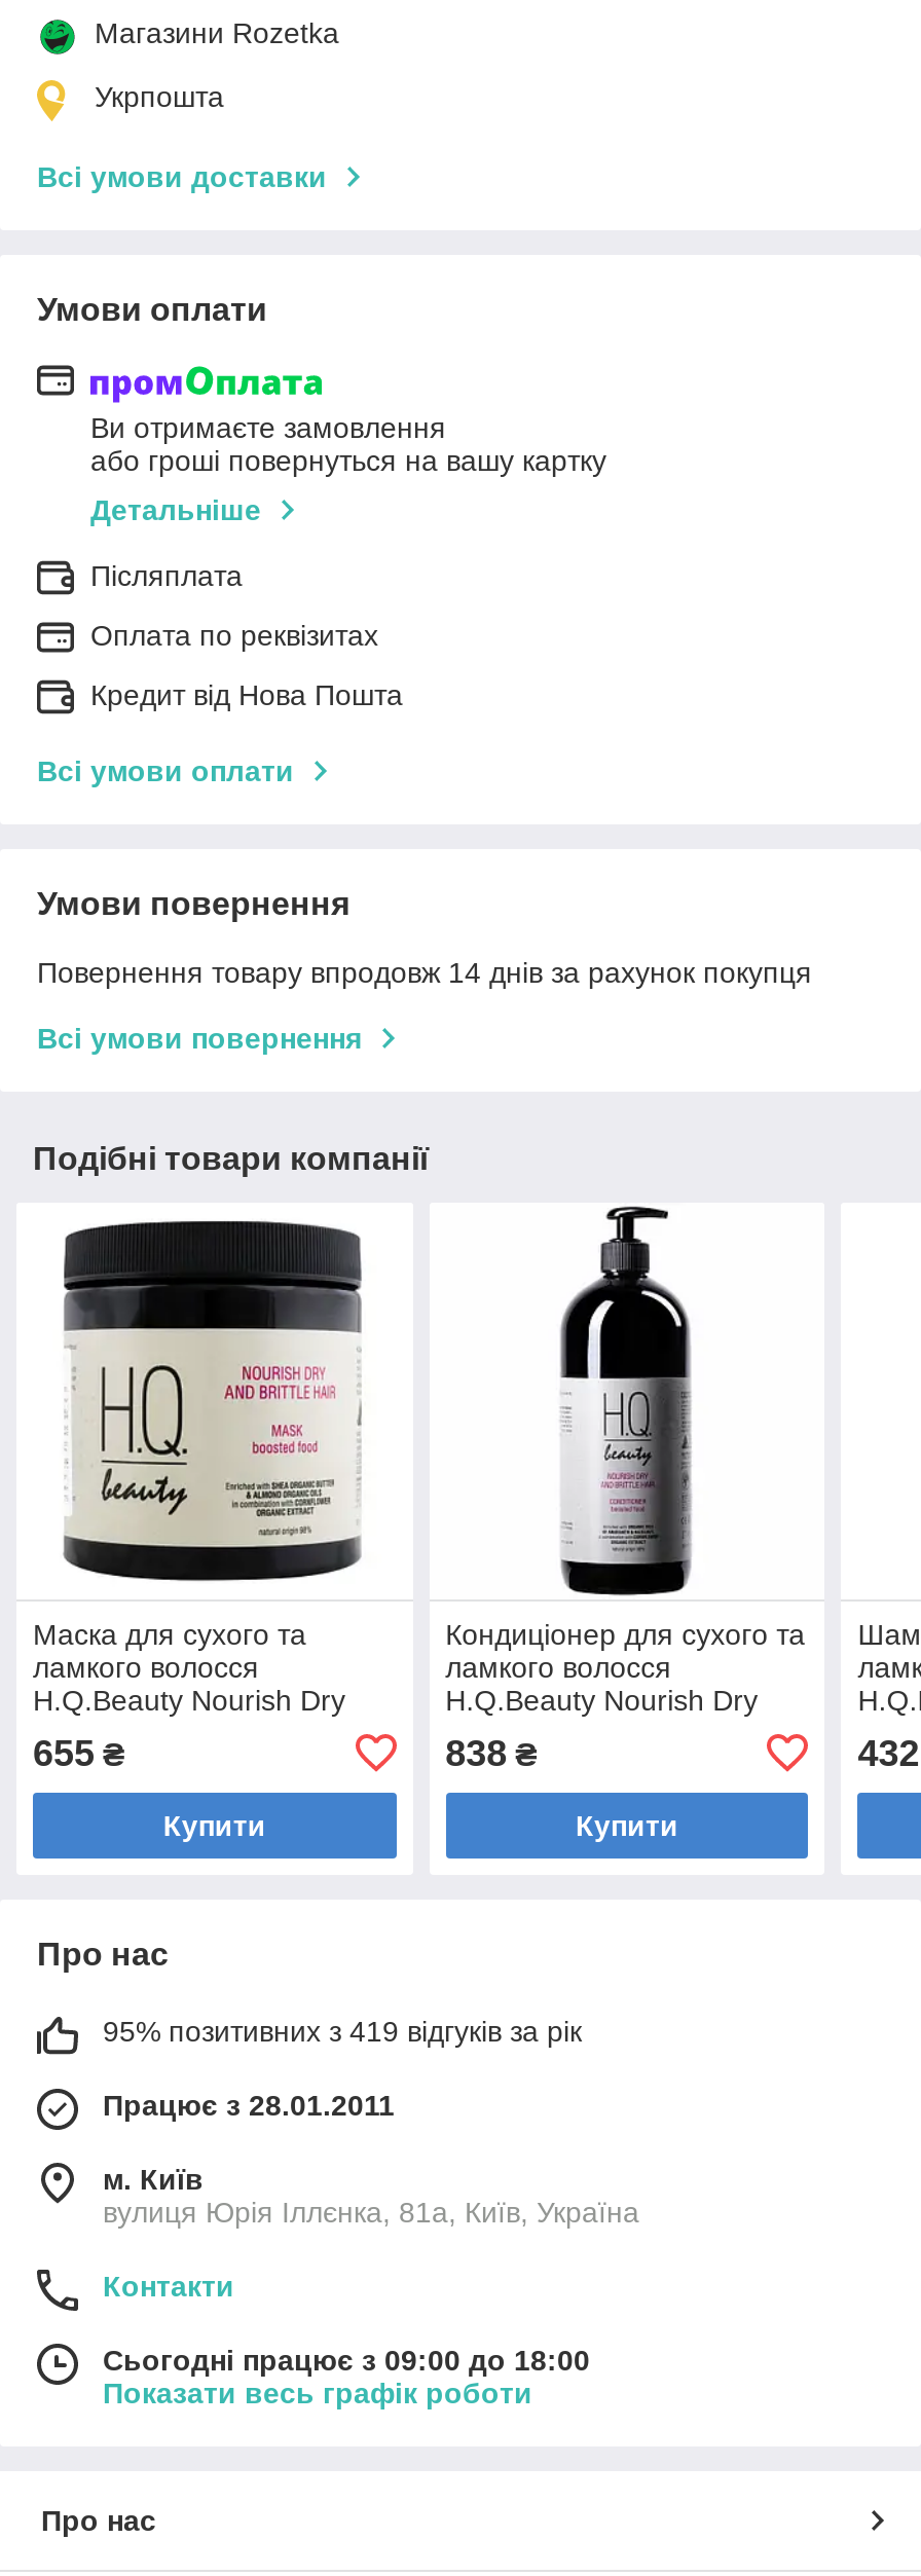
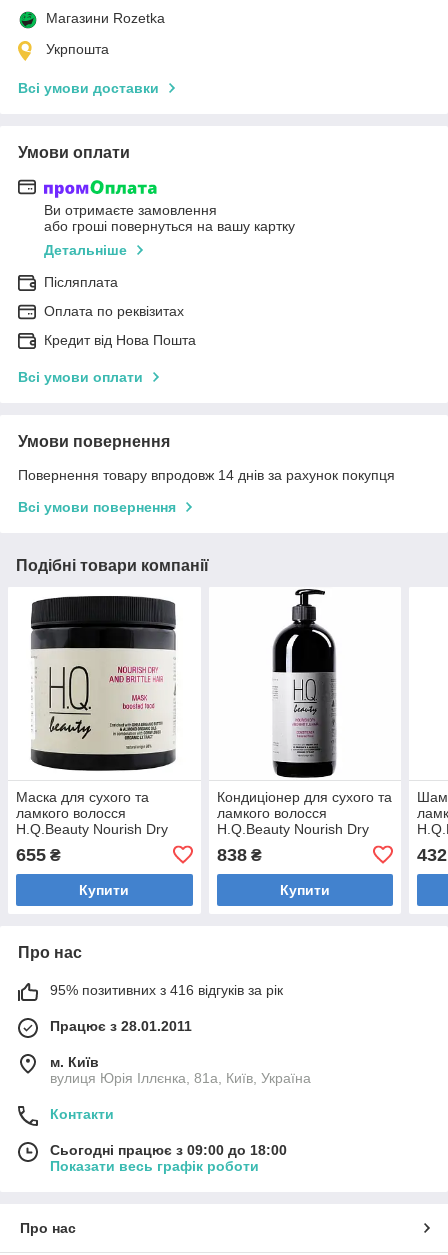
[103,2014,582,2047] 95% позитивних з 419 відгуків за рік -> [50,982,283,998] 95% позитивних з 416 відгуків за рік

